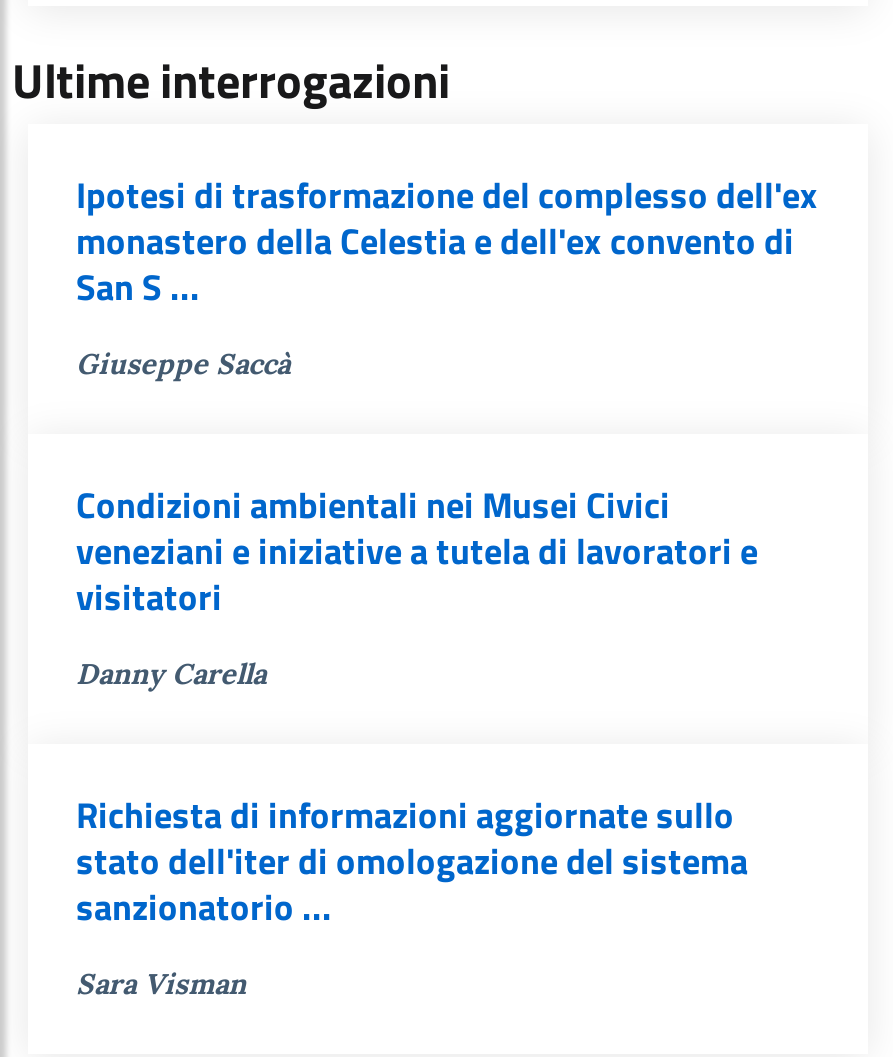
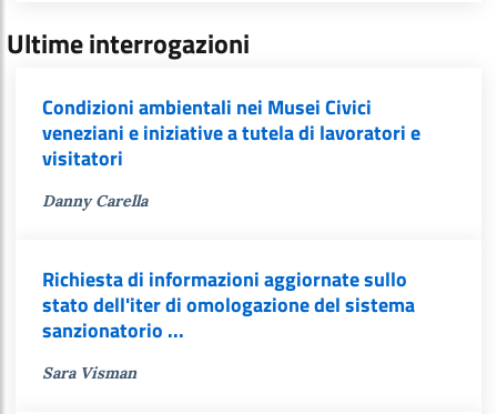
[76,169,818,383] Ipotesi di trasformazione del complesso dell'ex | monastero della Celestia e dell'ex convento di | San S ... | Giuseppe Saccà -> none

